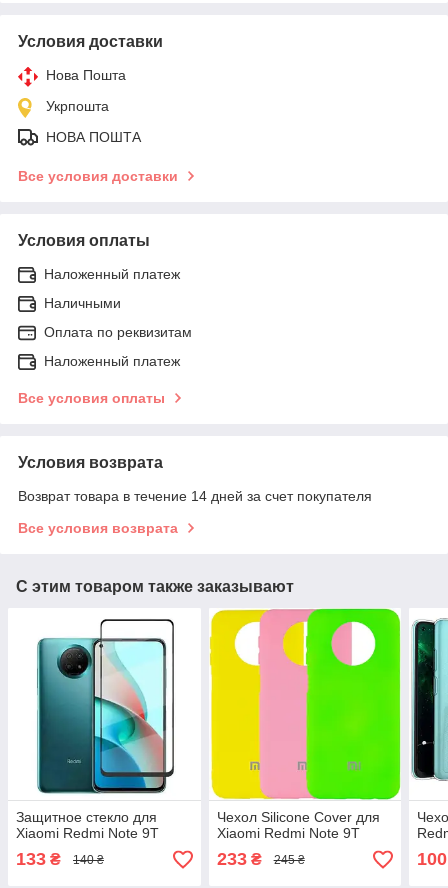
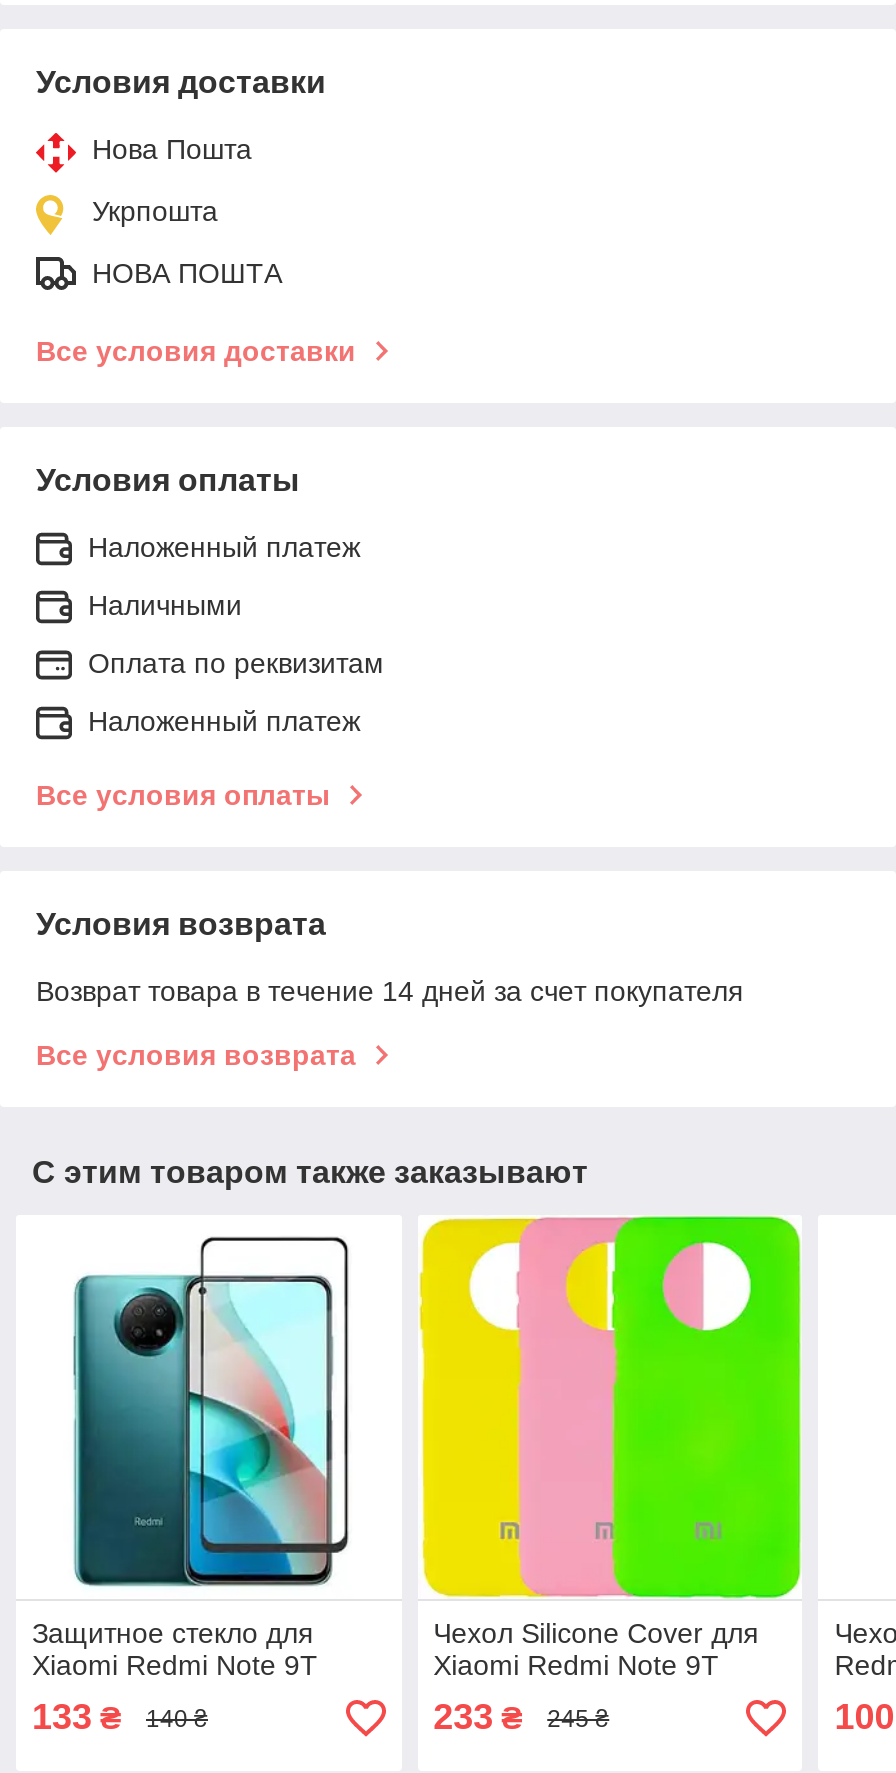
[411,618,445,782] [image] -> none

